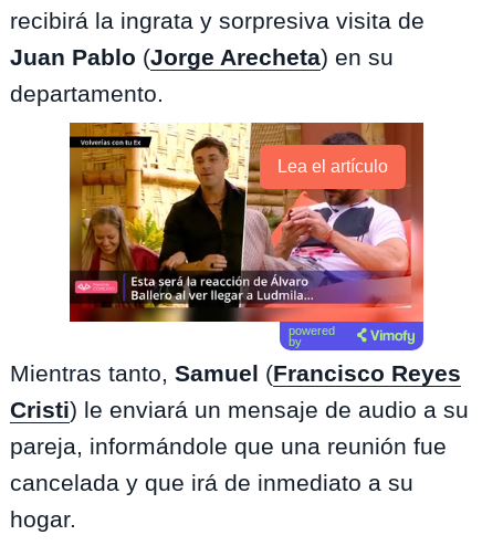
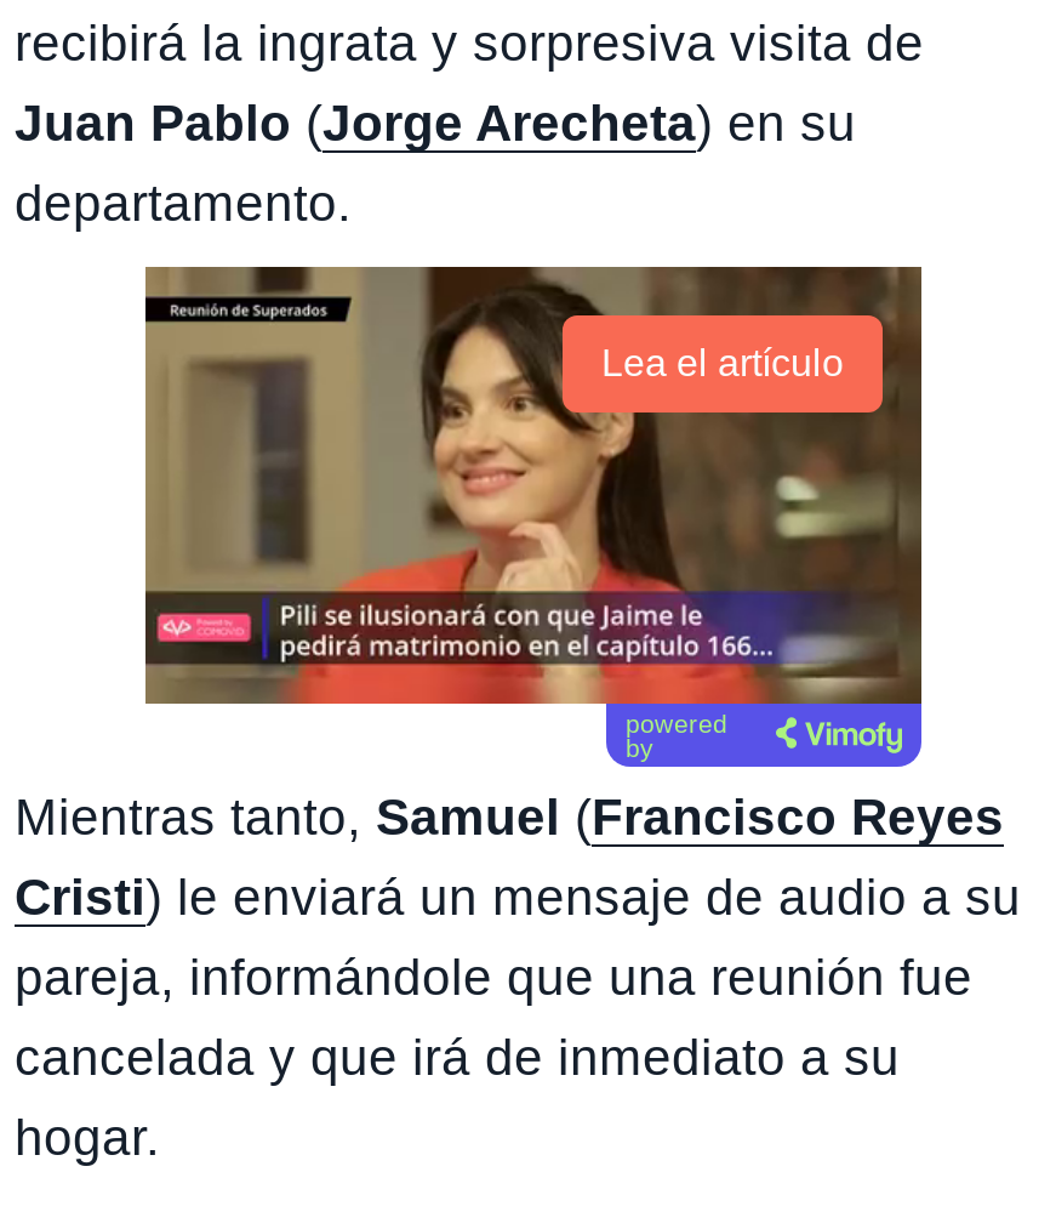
[69,122,425,323] [image] -> [143,264,924,706] [image]

